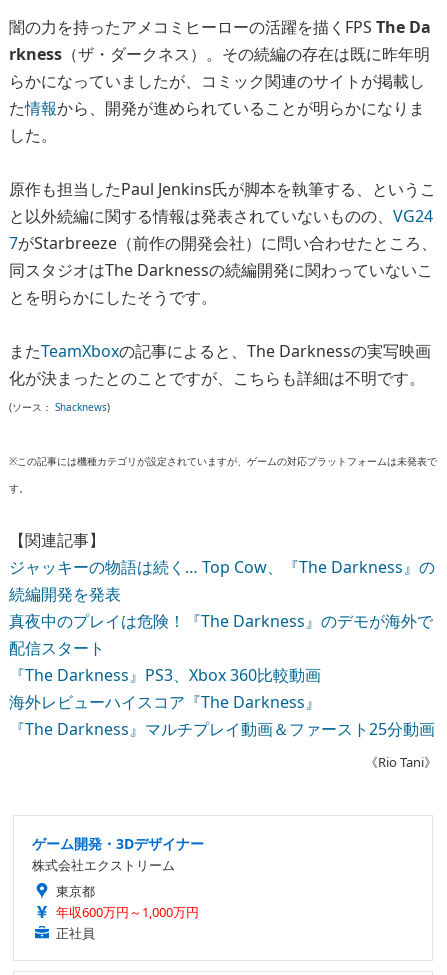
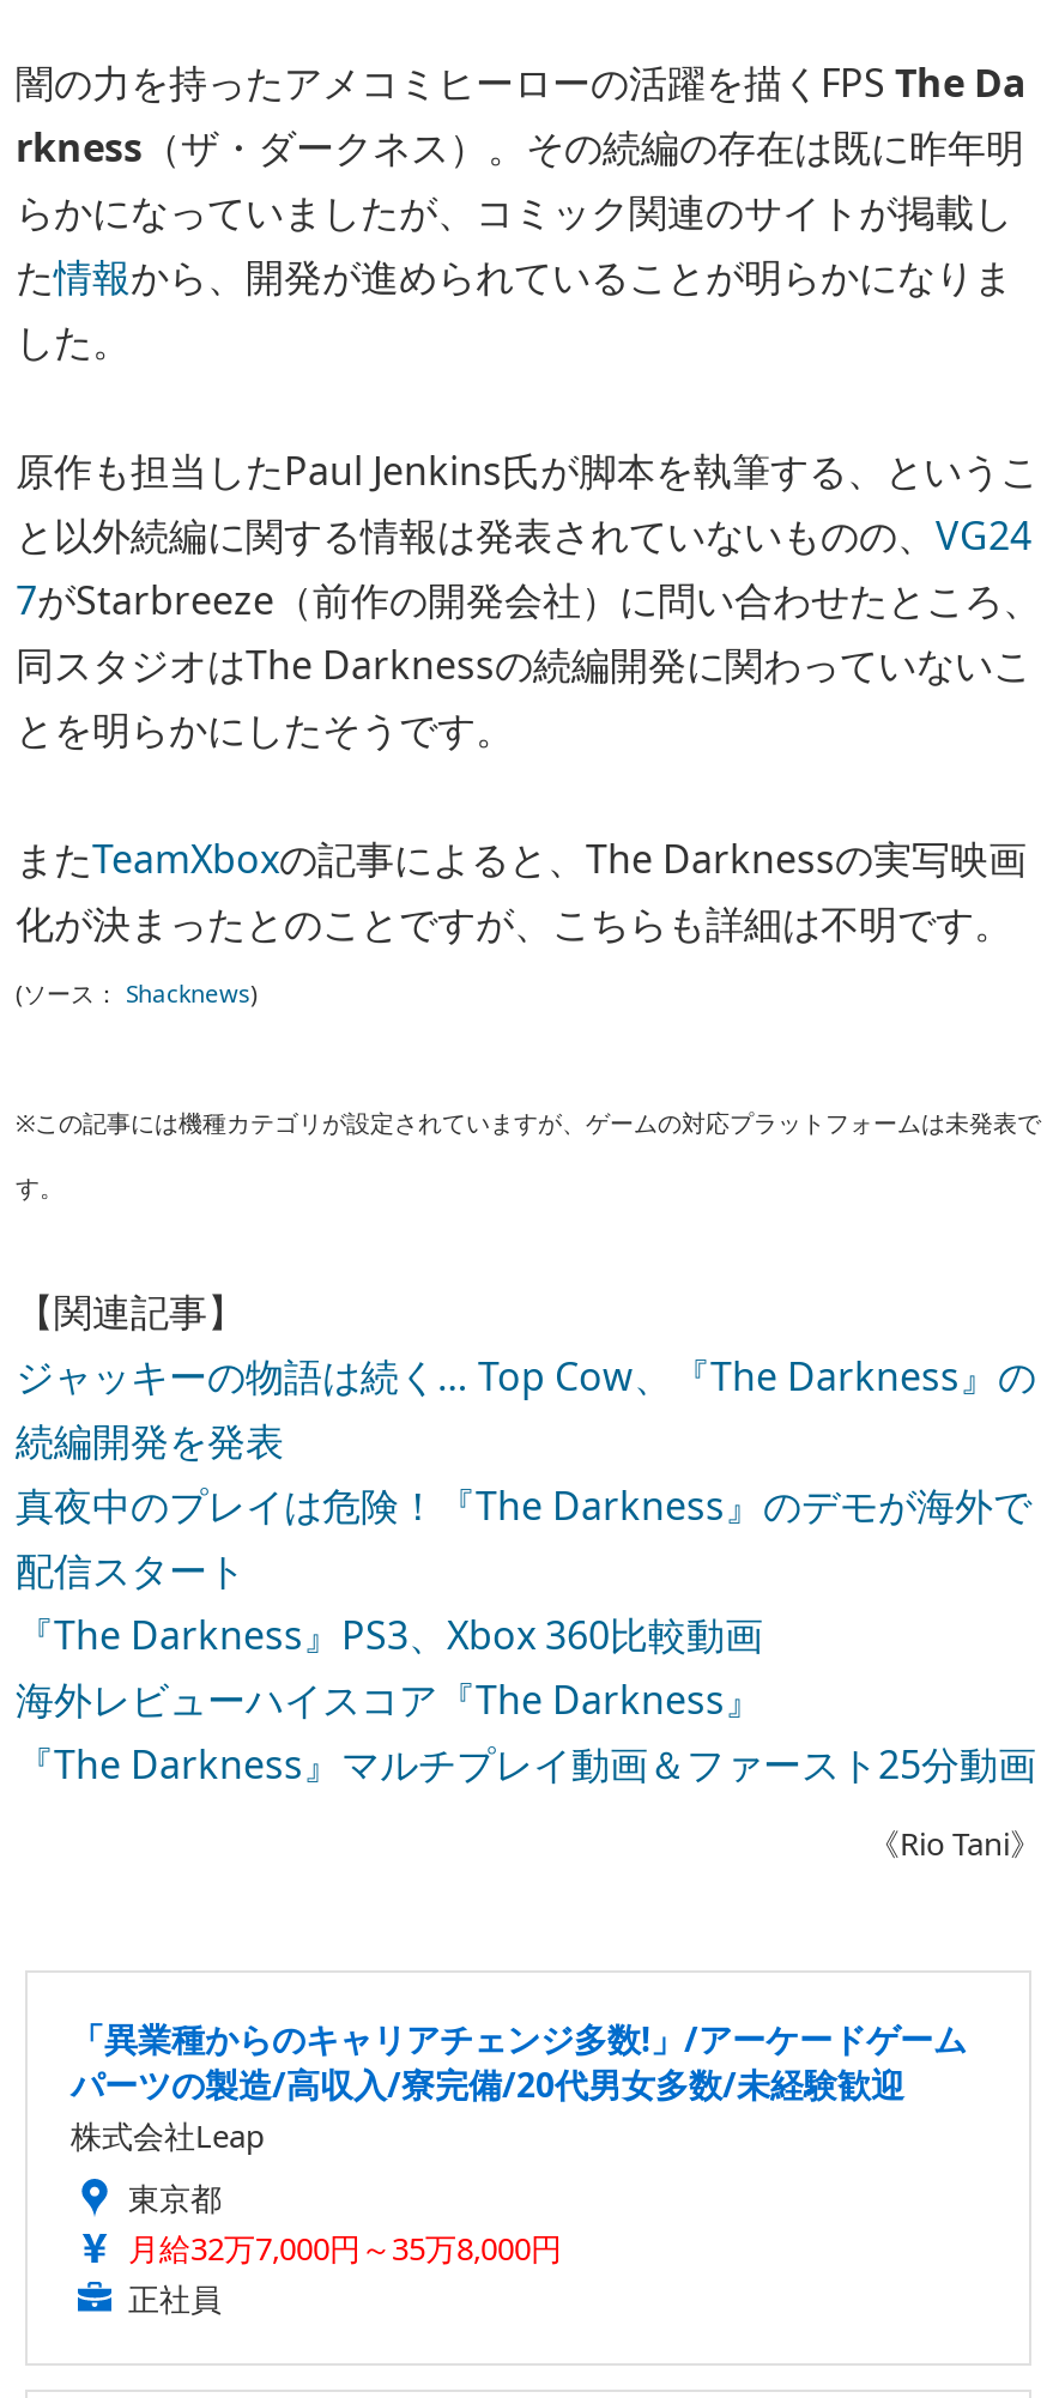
[32,834,204,874] ゲーム開発・3Dデザイナー | 株式会社エクストリーム -> [71,2015,967,2157] 「異業種からのキャリアチェンジ多数!」/アーケードゲーム | パーツの製造/高収入/寮完備/20代男女多数/未経験歓迎 | 株式会社Leap
[56,903,199,921] 年収600万円～1,000万円 -> [128,2226,562,2269] 月給32万7,000円～35万8,000円

